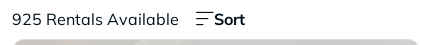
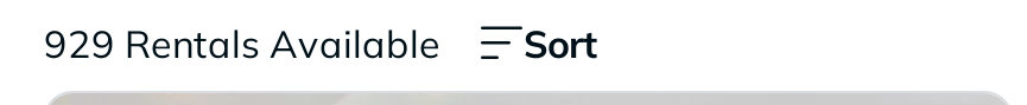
[12,9,179,29] 925 Rentals Available -> [44,20,440,67] 929 Rentals Available

